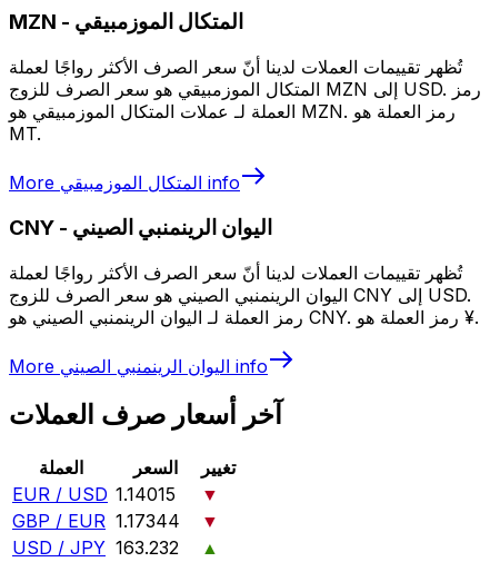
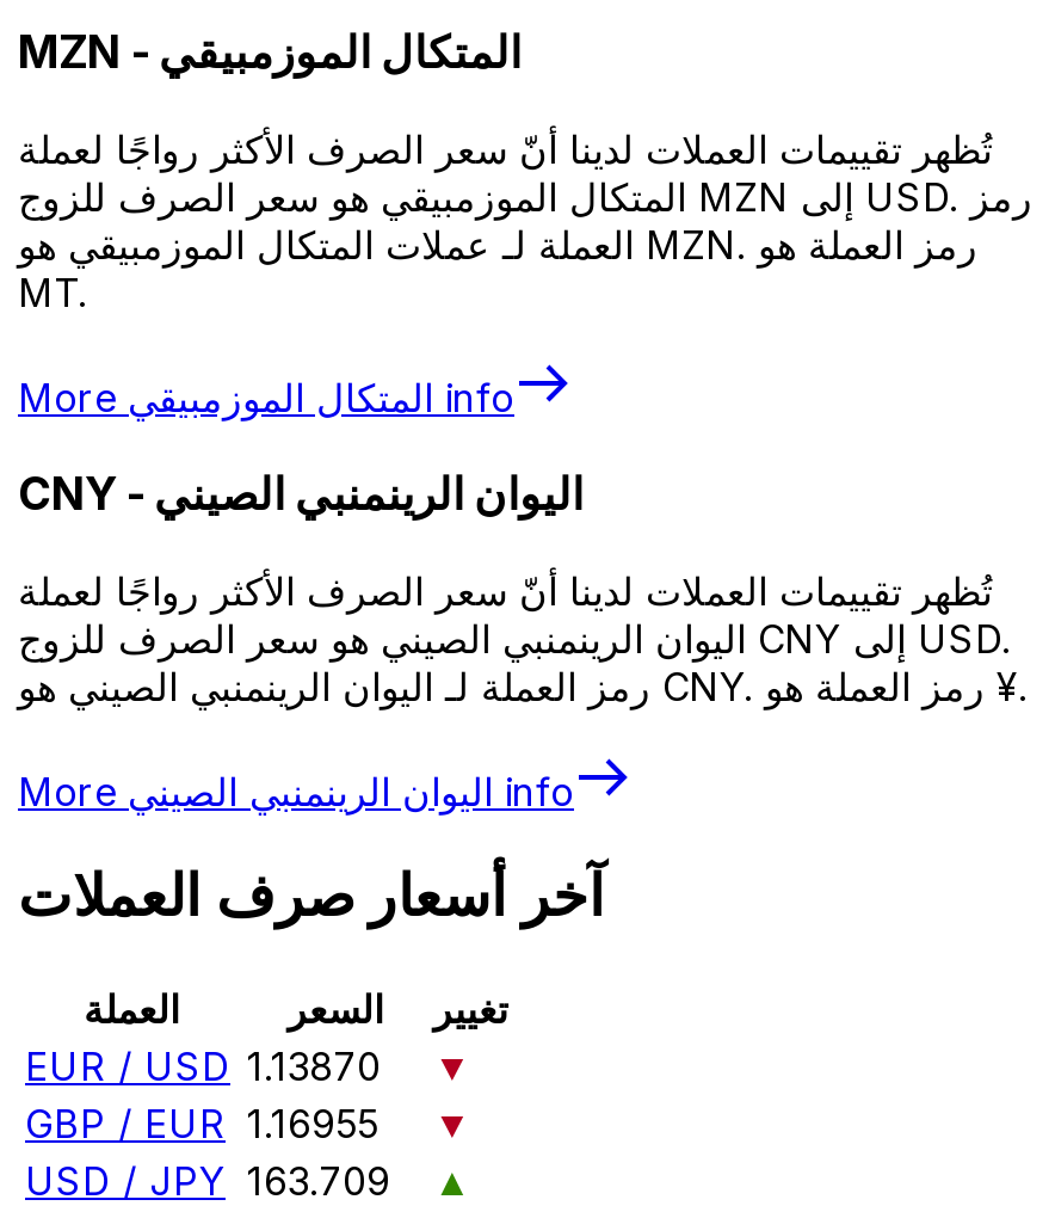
[12,483,176,506] EUR / USD 1.14015 -> [25,1043,381,1091] EUR / USD 1.13870
[12,510,180,532] GBP / EUR 1.17344 -> [25,1100,378,1148] GBP / EUR 1.16955
[12,537,179,559] USD / JPY 163.232 -> [25,1158,390,1206] USD / JPY 163.709

